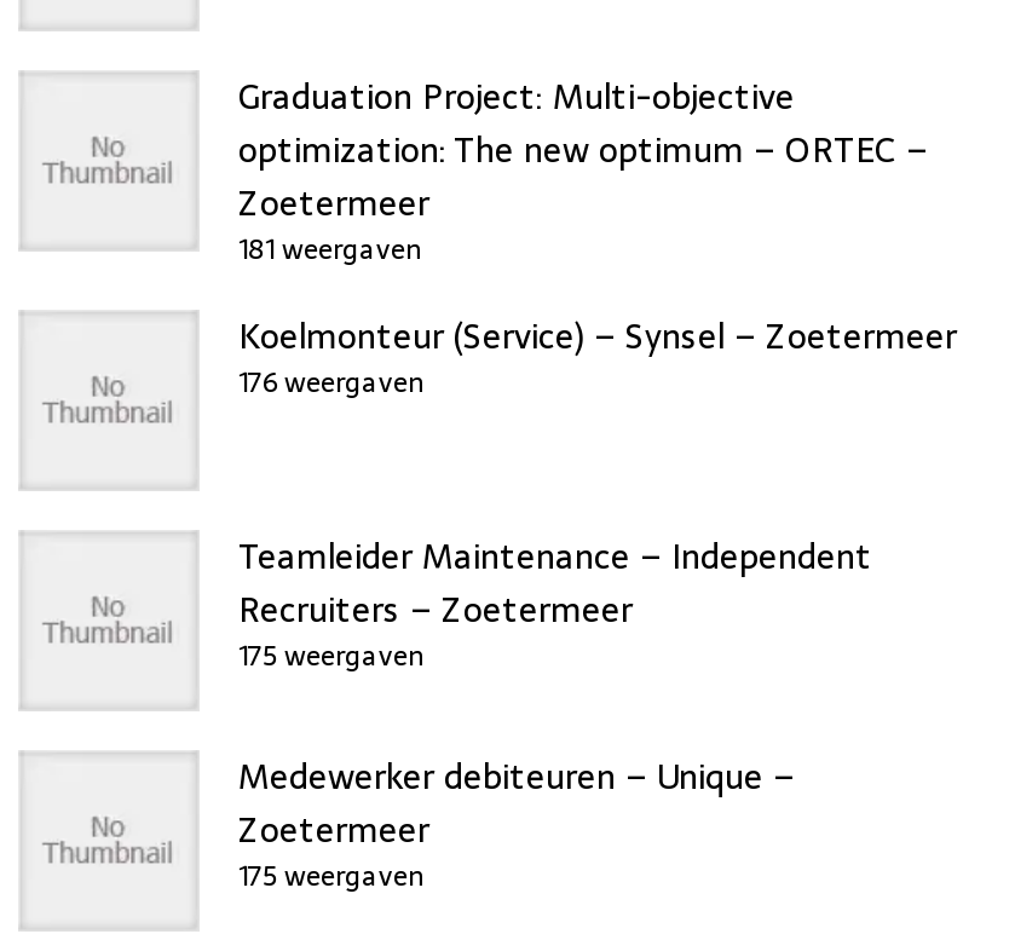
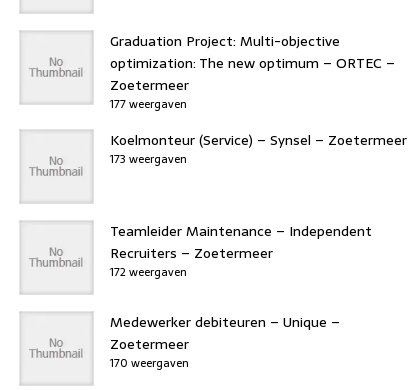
[238,227,422,271] 181 weergaven -> [110,95,187,113] 177 weergaven
[238,361,425,404] 176 weergaven -> [110,150,187,168] 173 weergaven
[238,634,425,678] 175 weergaven -> [110,263,187,281] 172 weergaven
[238,854,425,898] 175 weergaven -> [110,354,189,372] 170 weergaven

